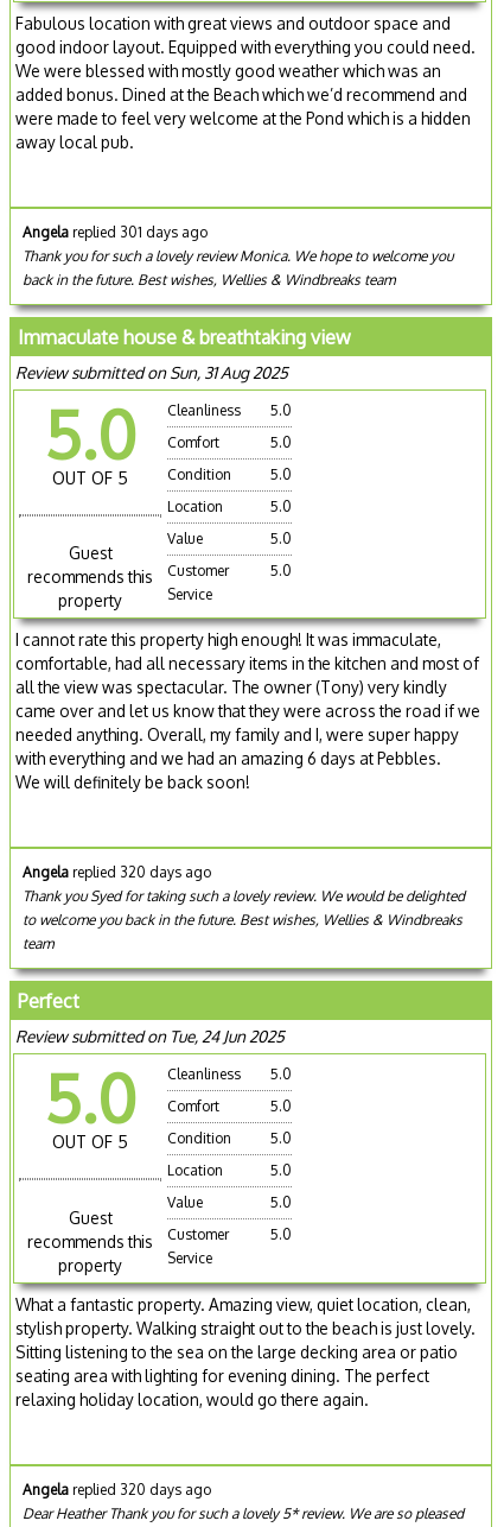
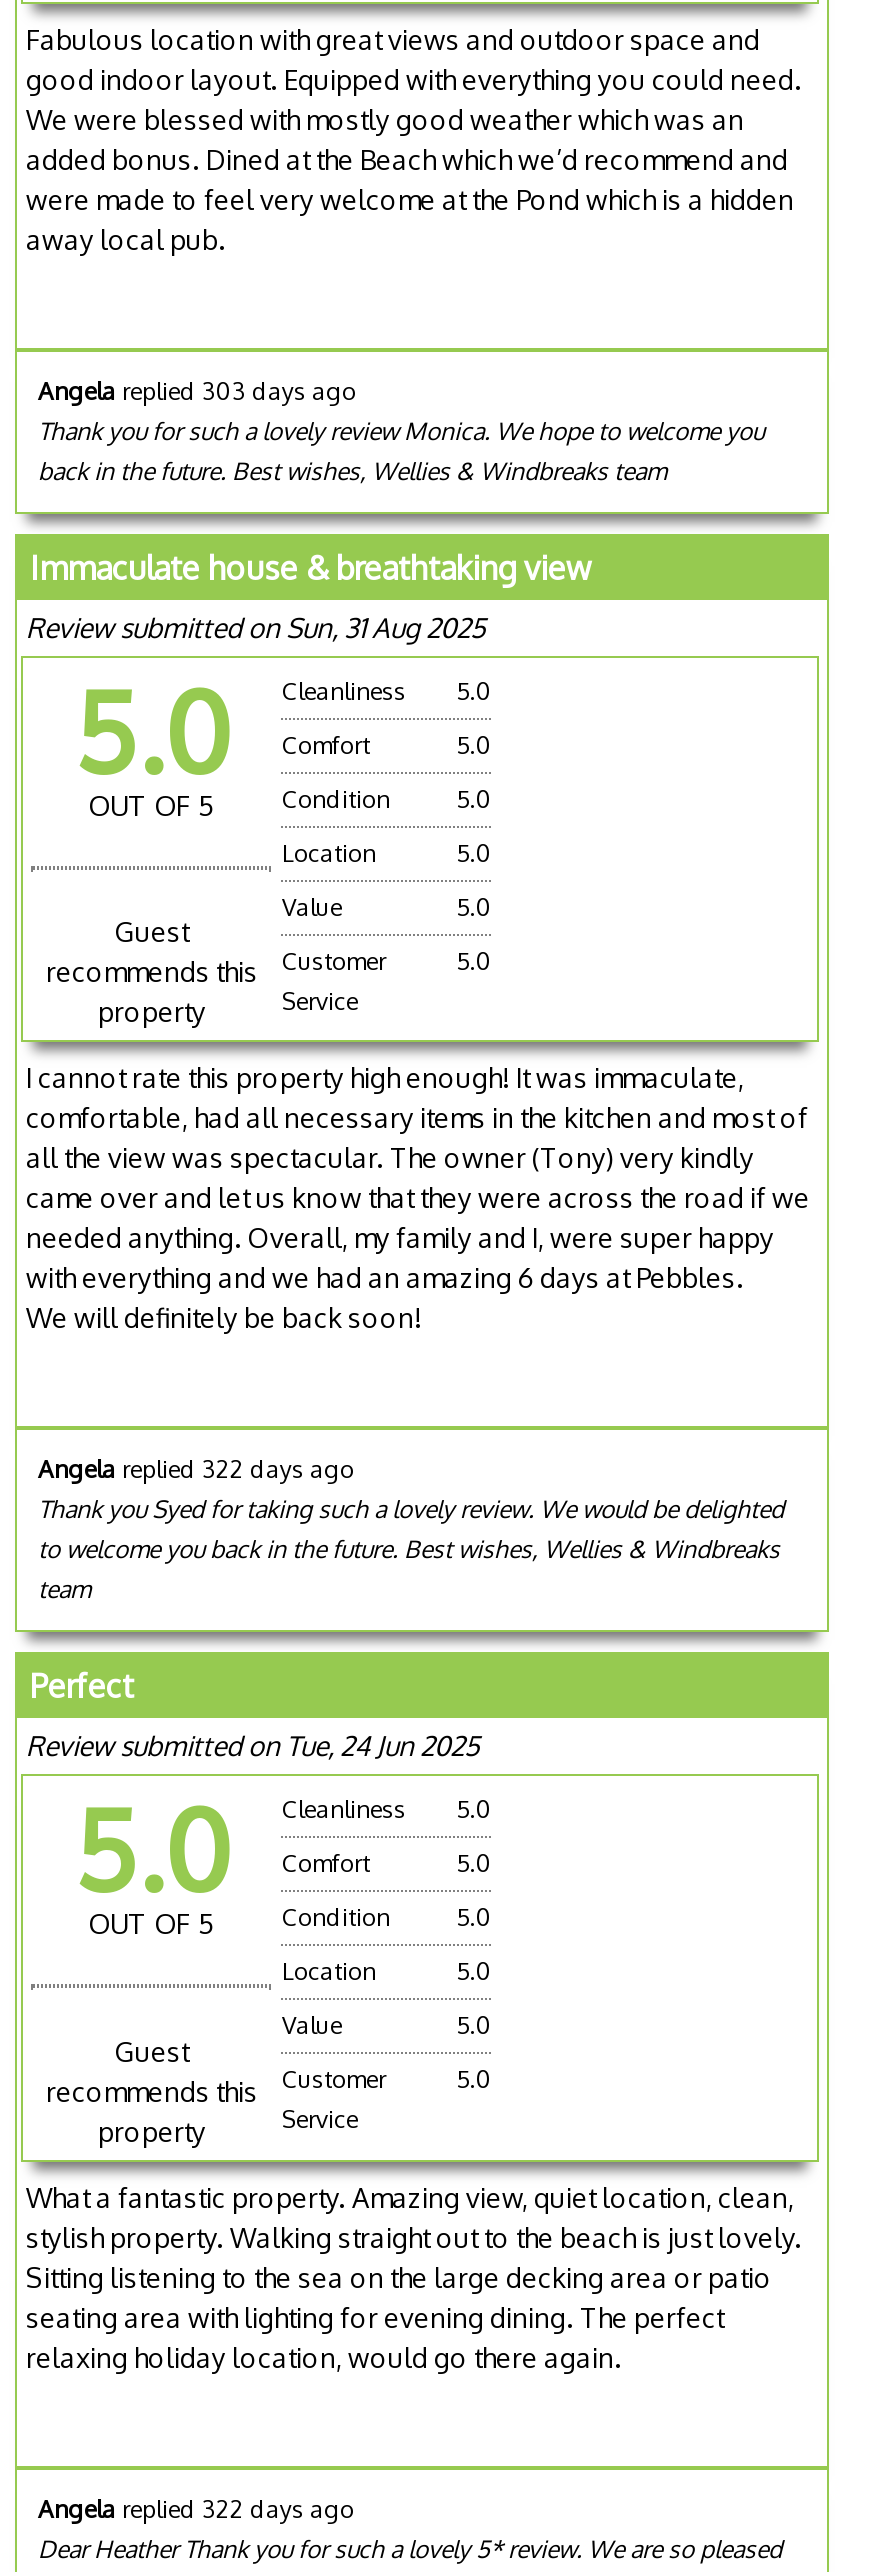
[23,223,208,241] Angela replied 301 days ago -> [38,375,356,405] Angela replied 303 days ago
[23,864,212,882] Angela replied 320 days ago -> [38,1455,354,1485] Angela replied 322 days ago
[23,1481,212,1499] Angela replied 320 days ago -> [38,2494,354,2524] Angela replied 322 days ago

